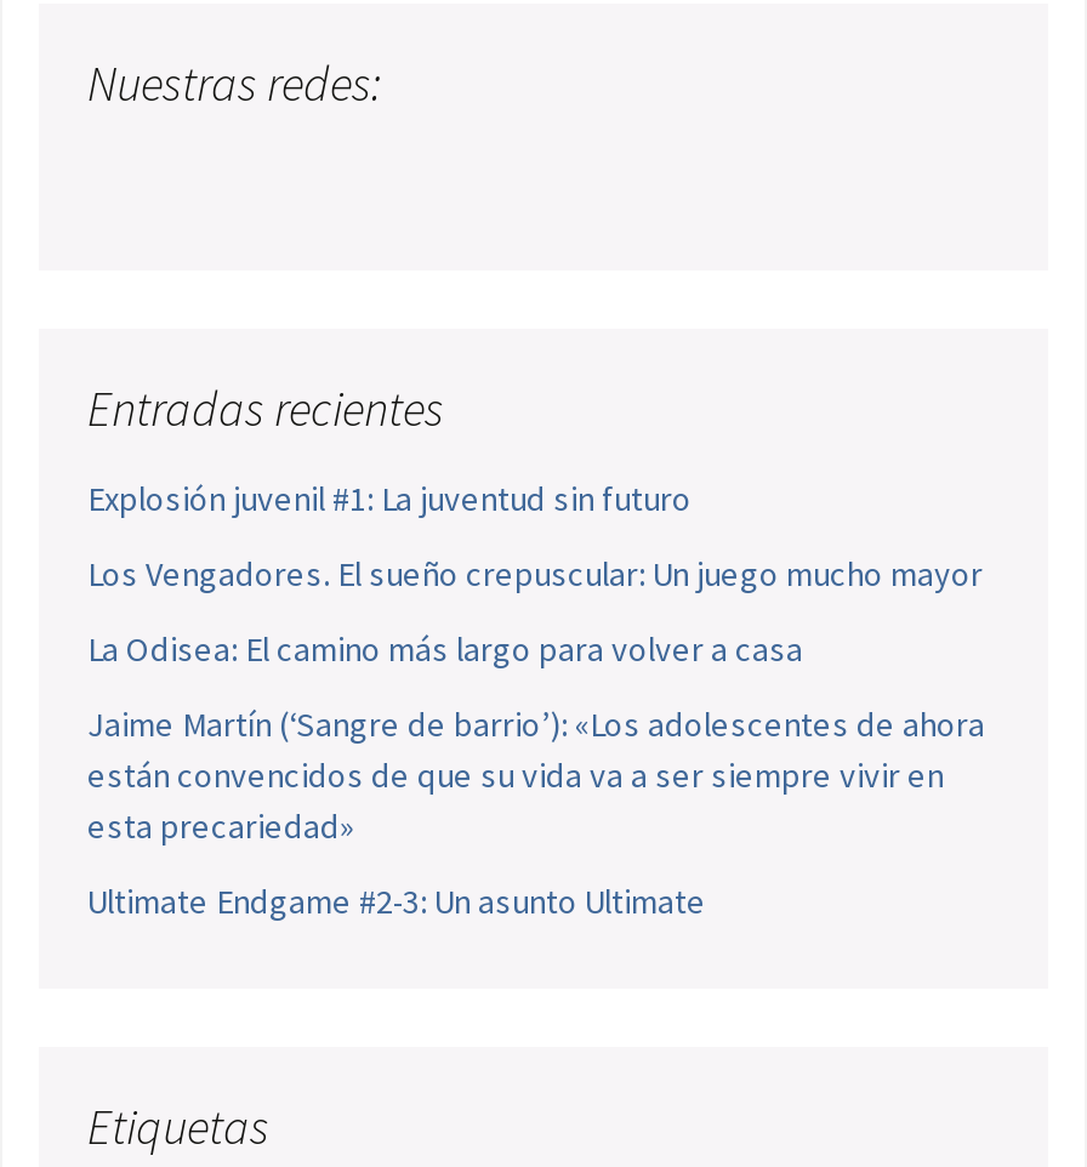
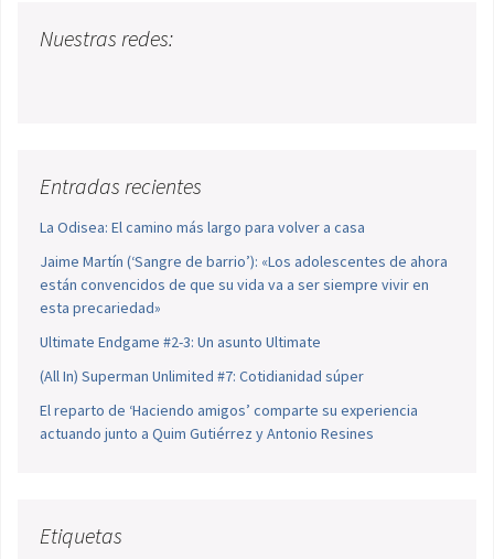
[87,477,983,596] Explosión juvenil #1: La juventud sin futuro | Los Vengadores. El sueño crepuscular: Un juego mucho mayor -> none
moved [87,628,985,924] -> [40,217,448,352]: La Odisea: El camino más largo para volver a casa | Jaime Martín (‘Sangre de barrio’): «Los adolescentes de ahora | están convencidos de que su vida va a ser siempre vivir en | esta precariedad» | Ultimate Endgame #2-3: Un asunto Ultimate
none -> [40,366,418,443] (All In) Superman Unlimited #7: Cotidianidad súper | El reparto de ‘Haciendo amigos’ comparte su experiencia | actuando junto a Quim Gutiérrez y Antonio Resines

